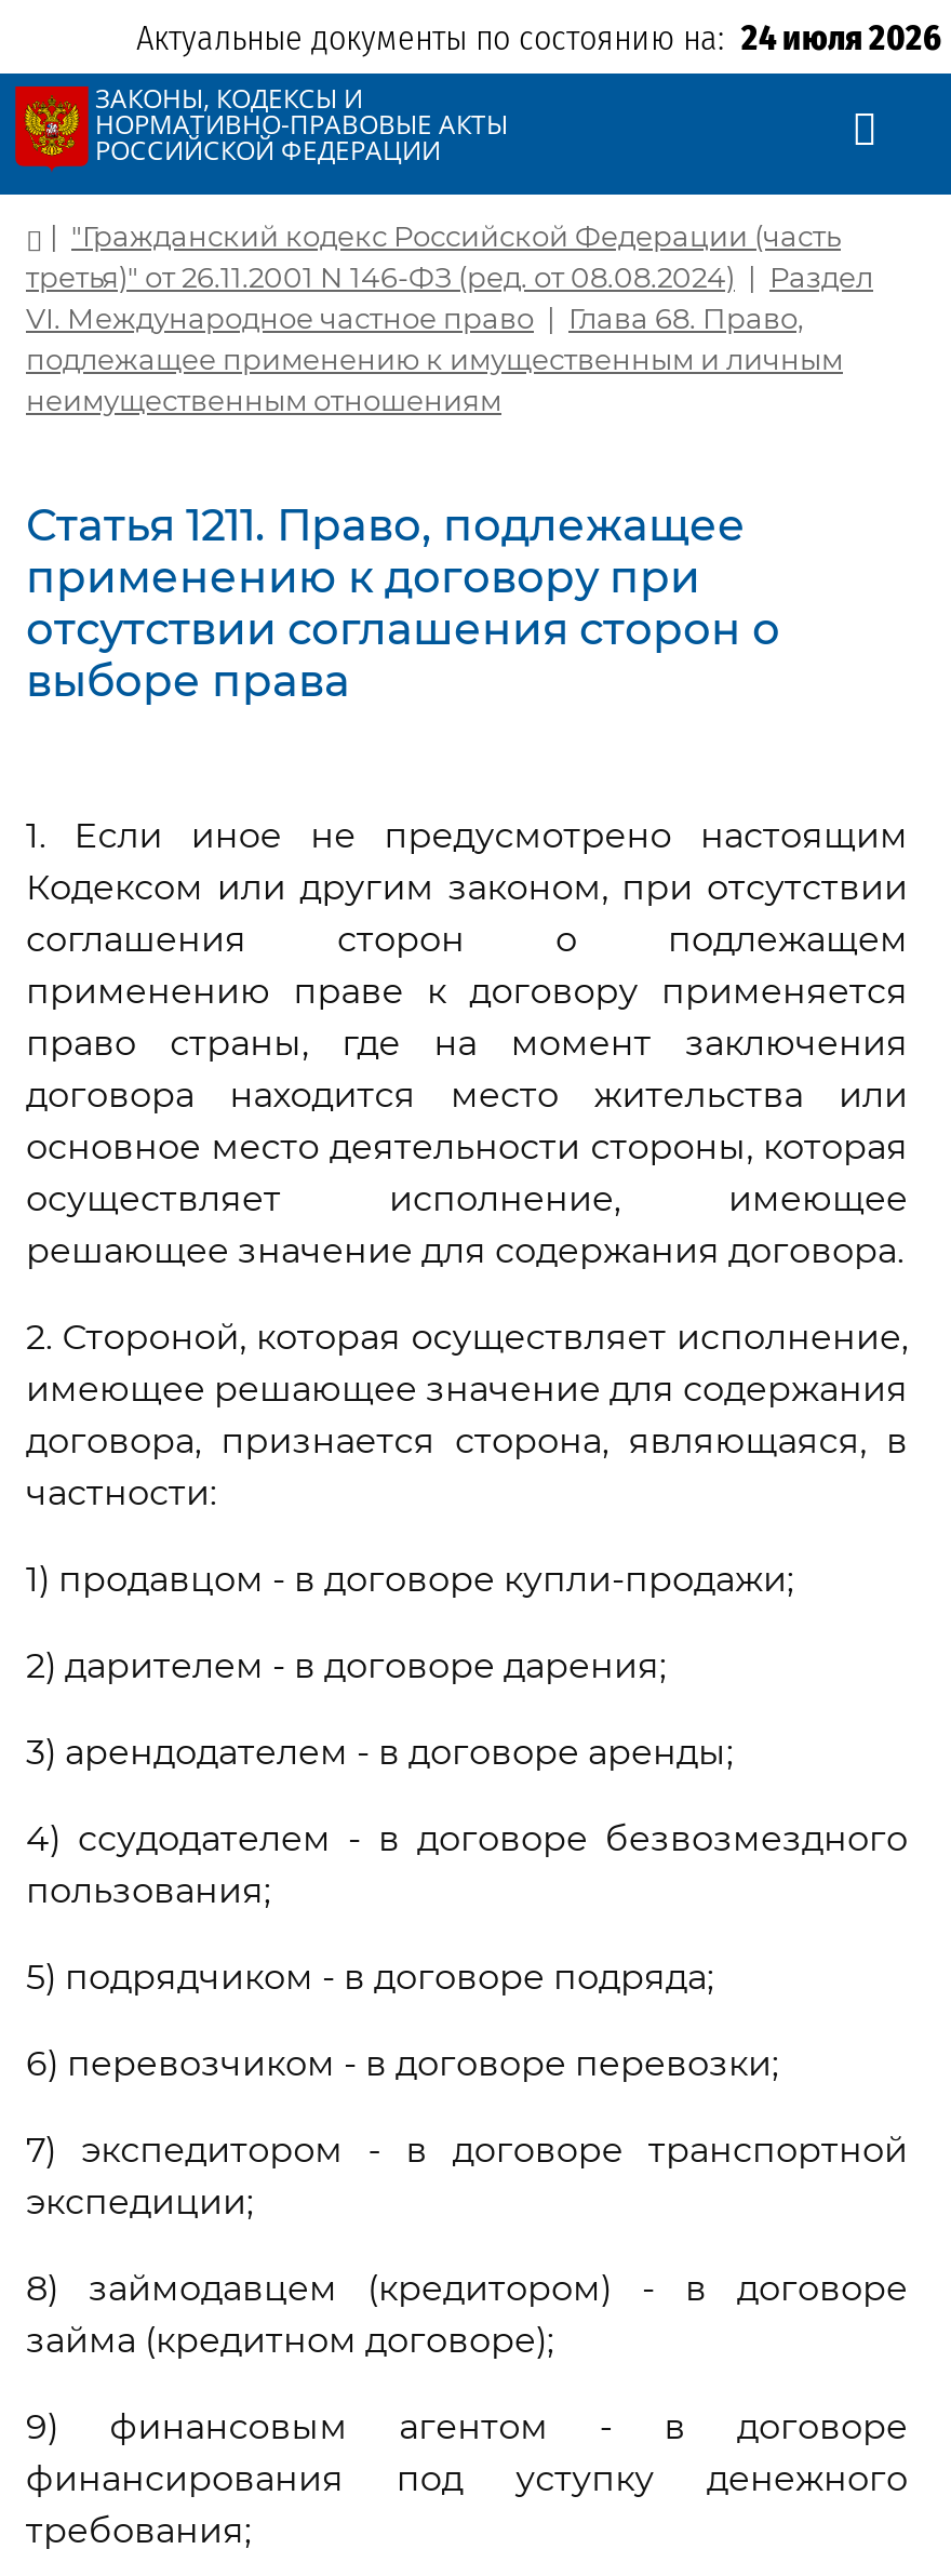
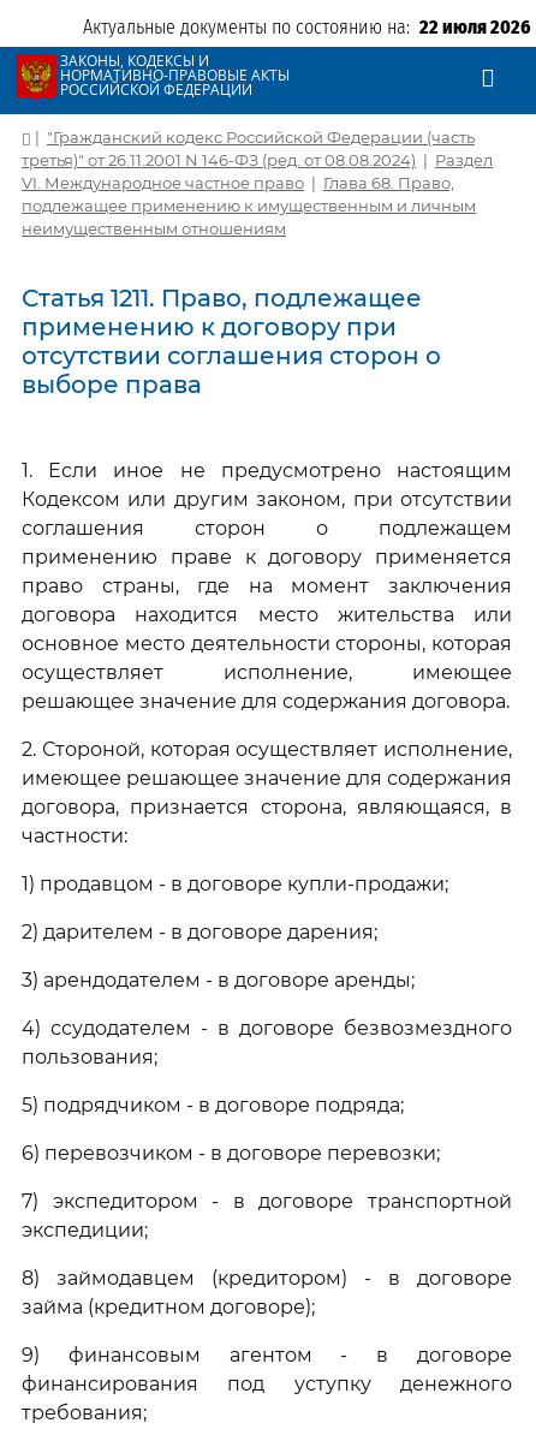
[136,17,942,58] Актуальные документы по состоянию на: 24 июля 2026 -> [83,16,531,38] Актуальные документы по состоянию на: 22 июля 2026

